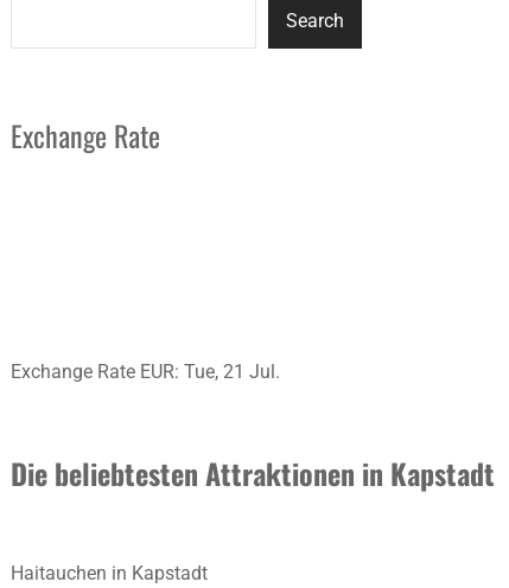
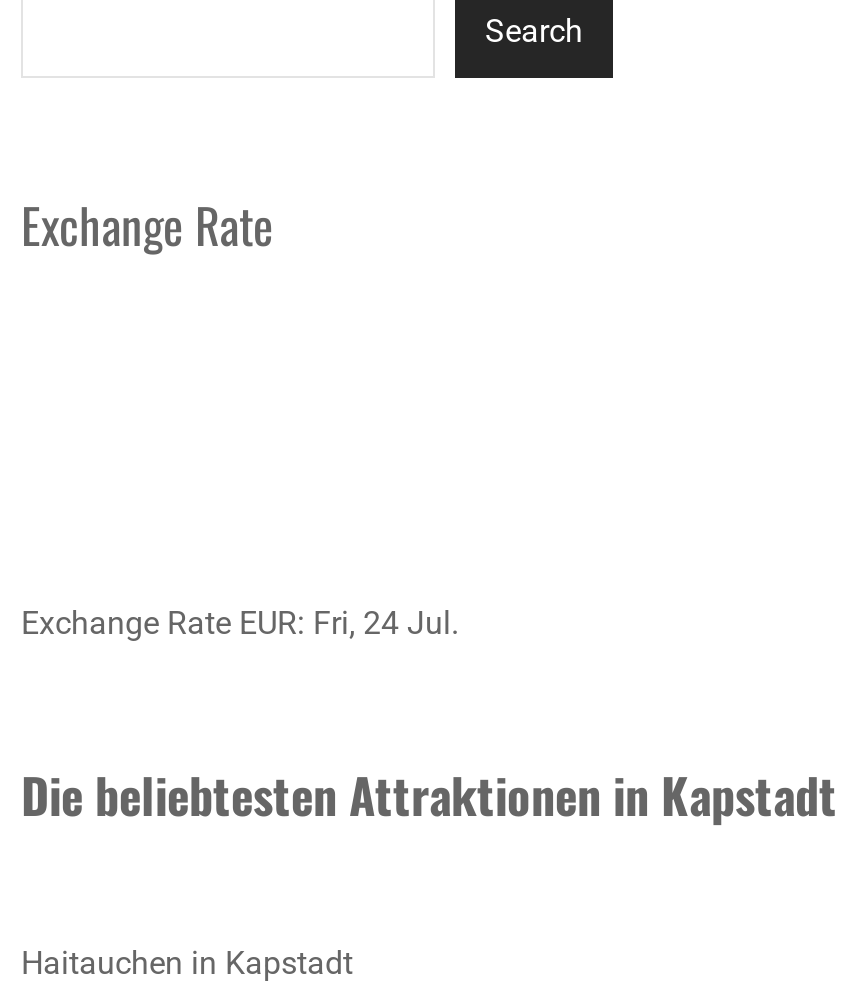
[11,361,280,383] Exchange Rate EUR: Tue, 21 Jul. -> [21,604,459,642] Exchange Rate EUR: Fri, 24 Jul.

